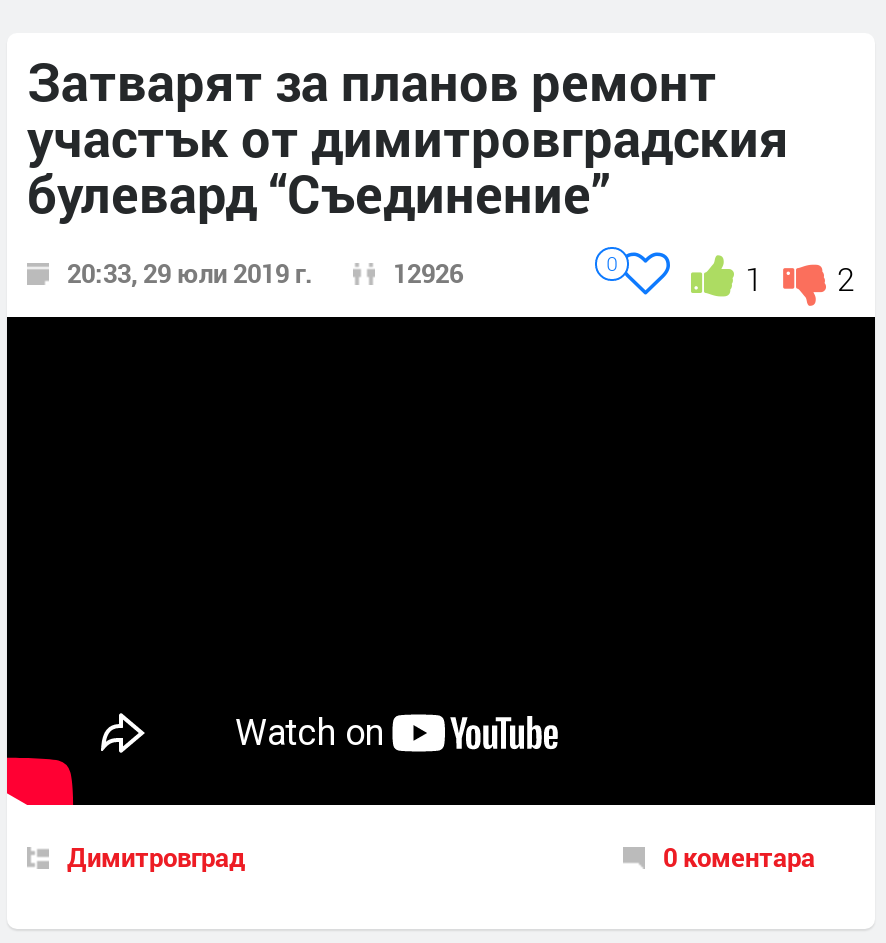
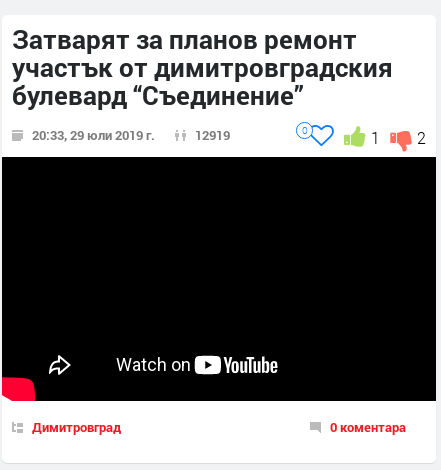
[393,255,463,291] 12926 -> [195,126,230,144] 12919

